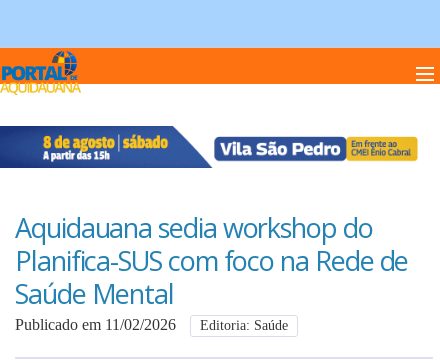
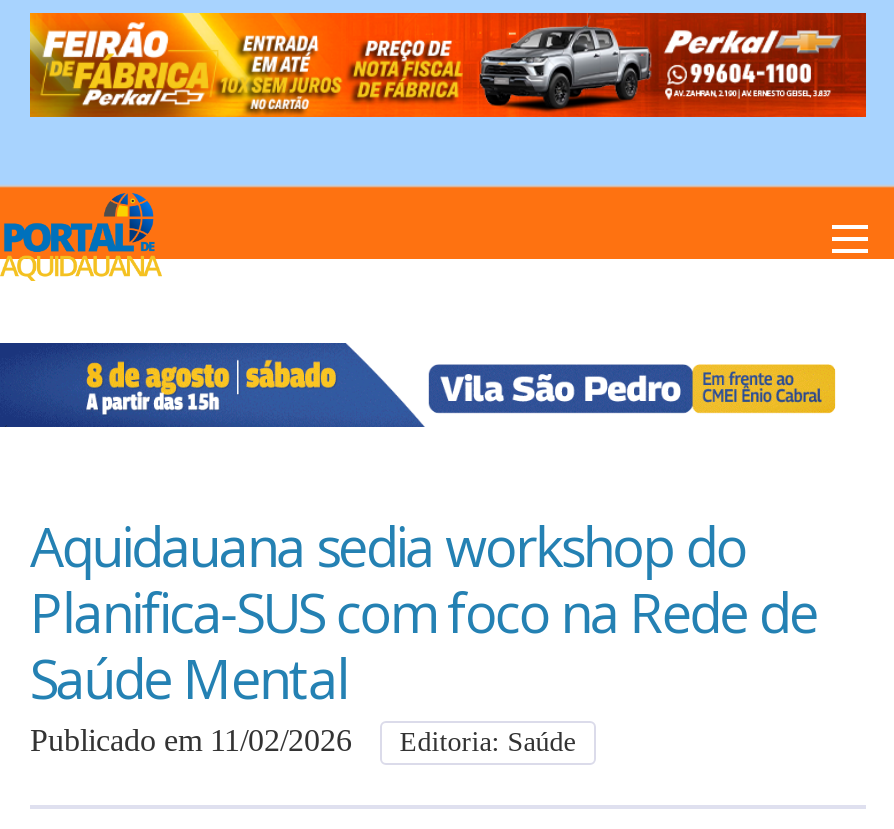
none -> [28,11,868,119] [image]

